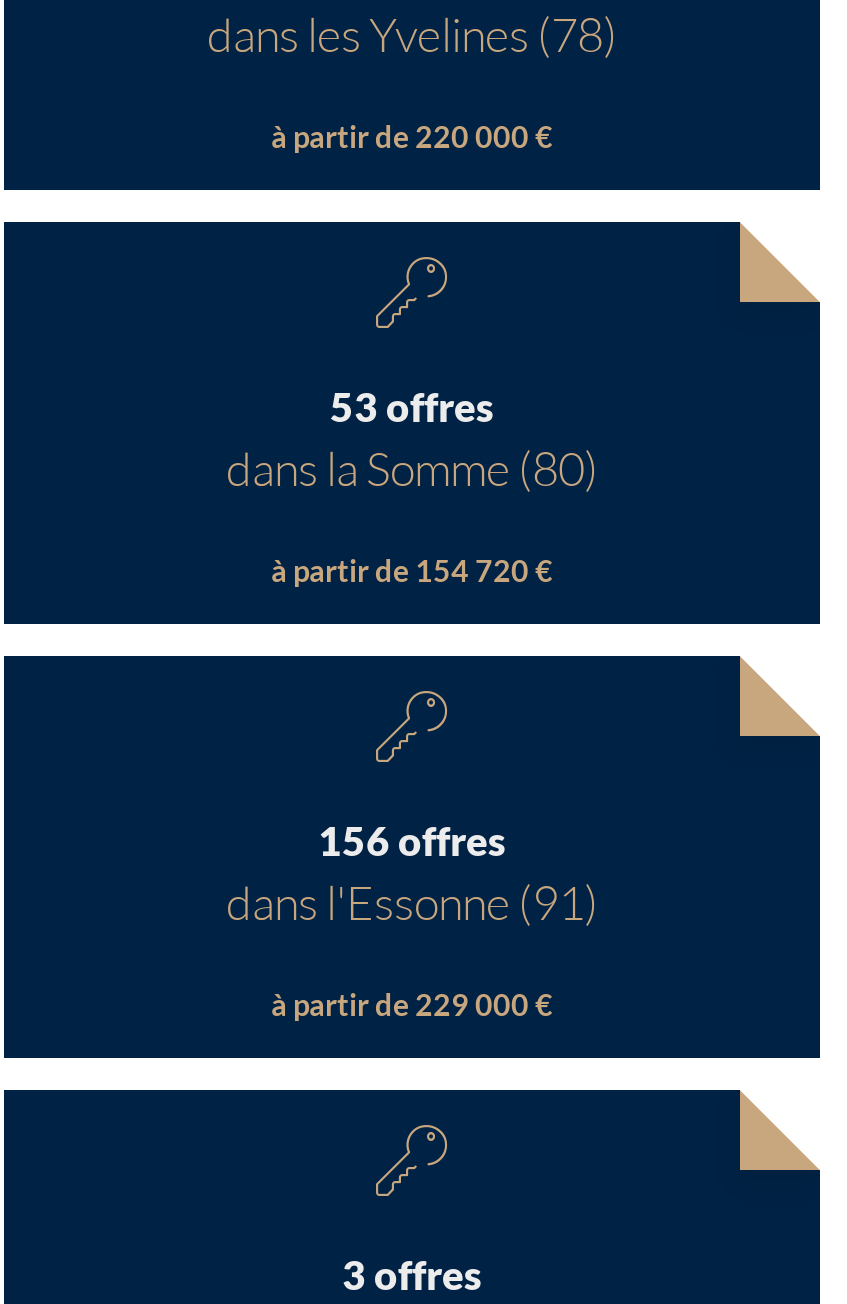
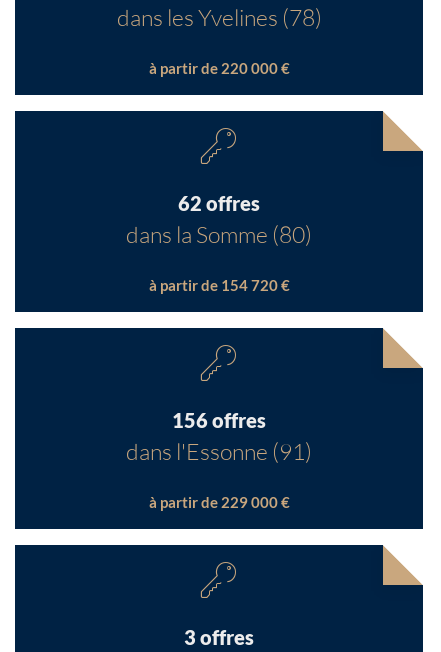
[330,381,494,429] 53 offres -> [178,190,260,214] 62 offres

